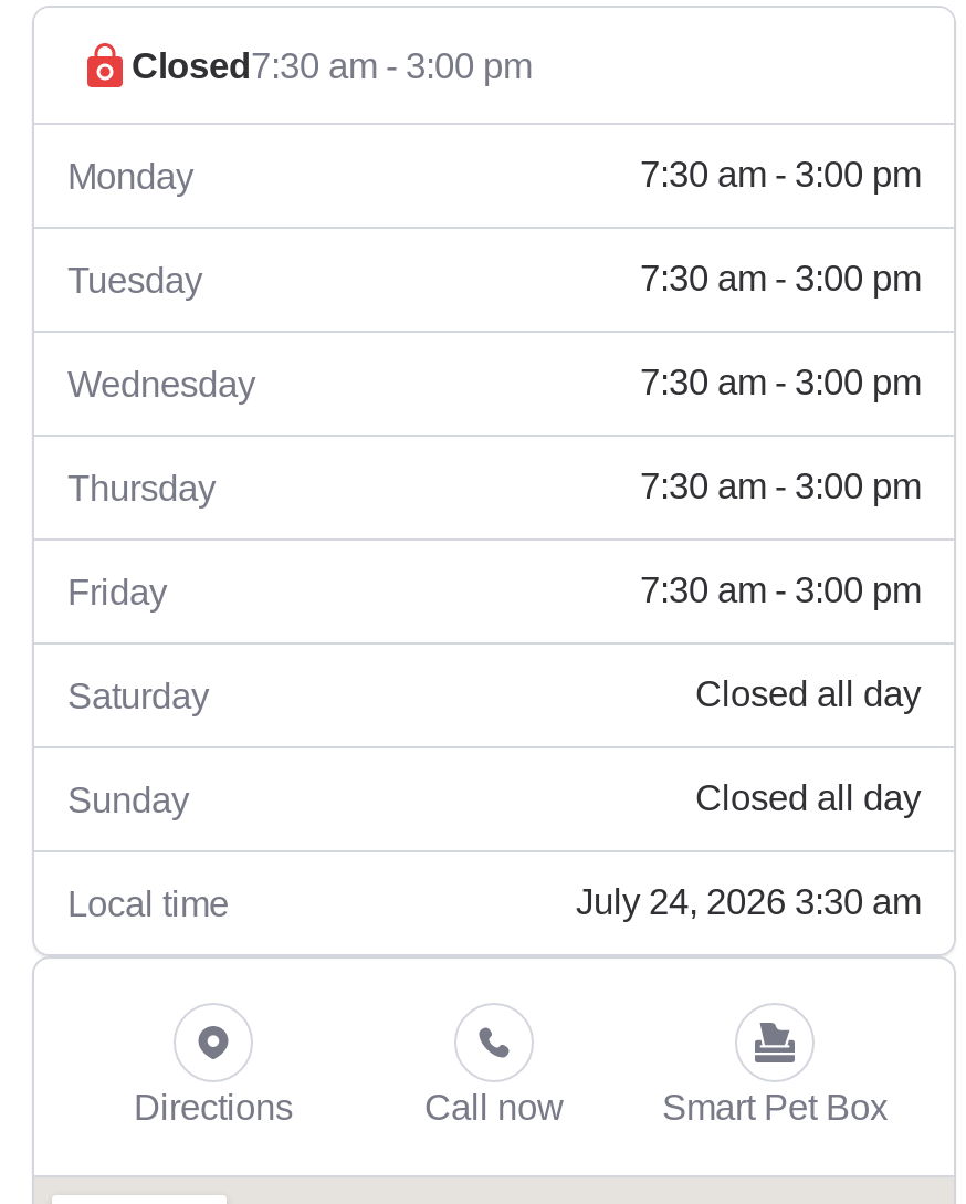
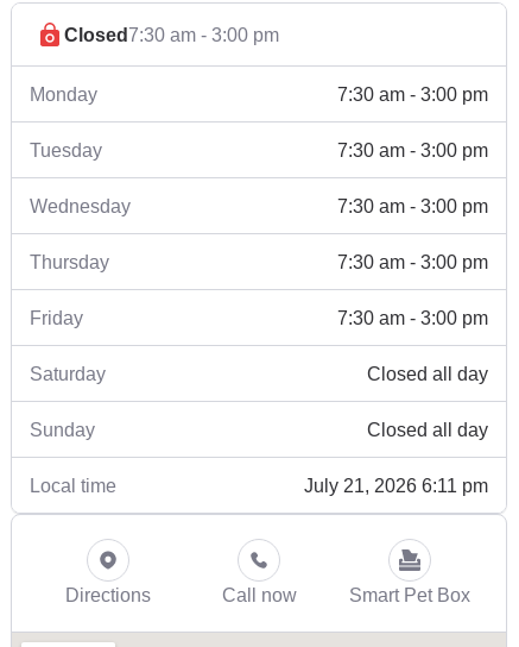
[576,882,921,922] July 24, 2026 3:30 am -> [304,474,488,495] July 21, 2026 6:11 pm

